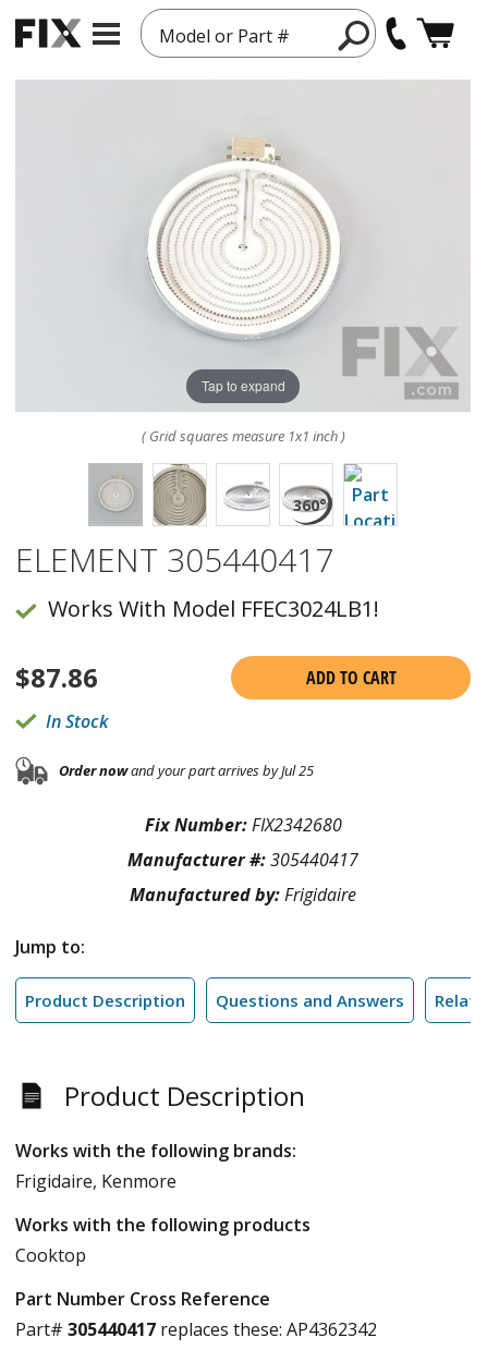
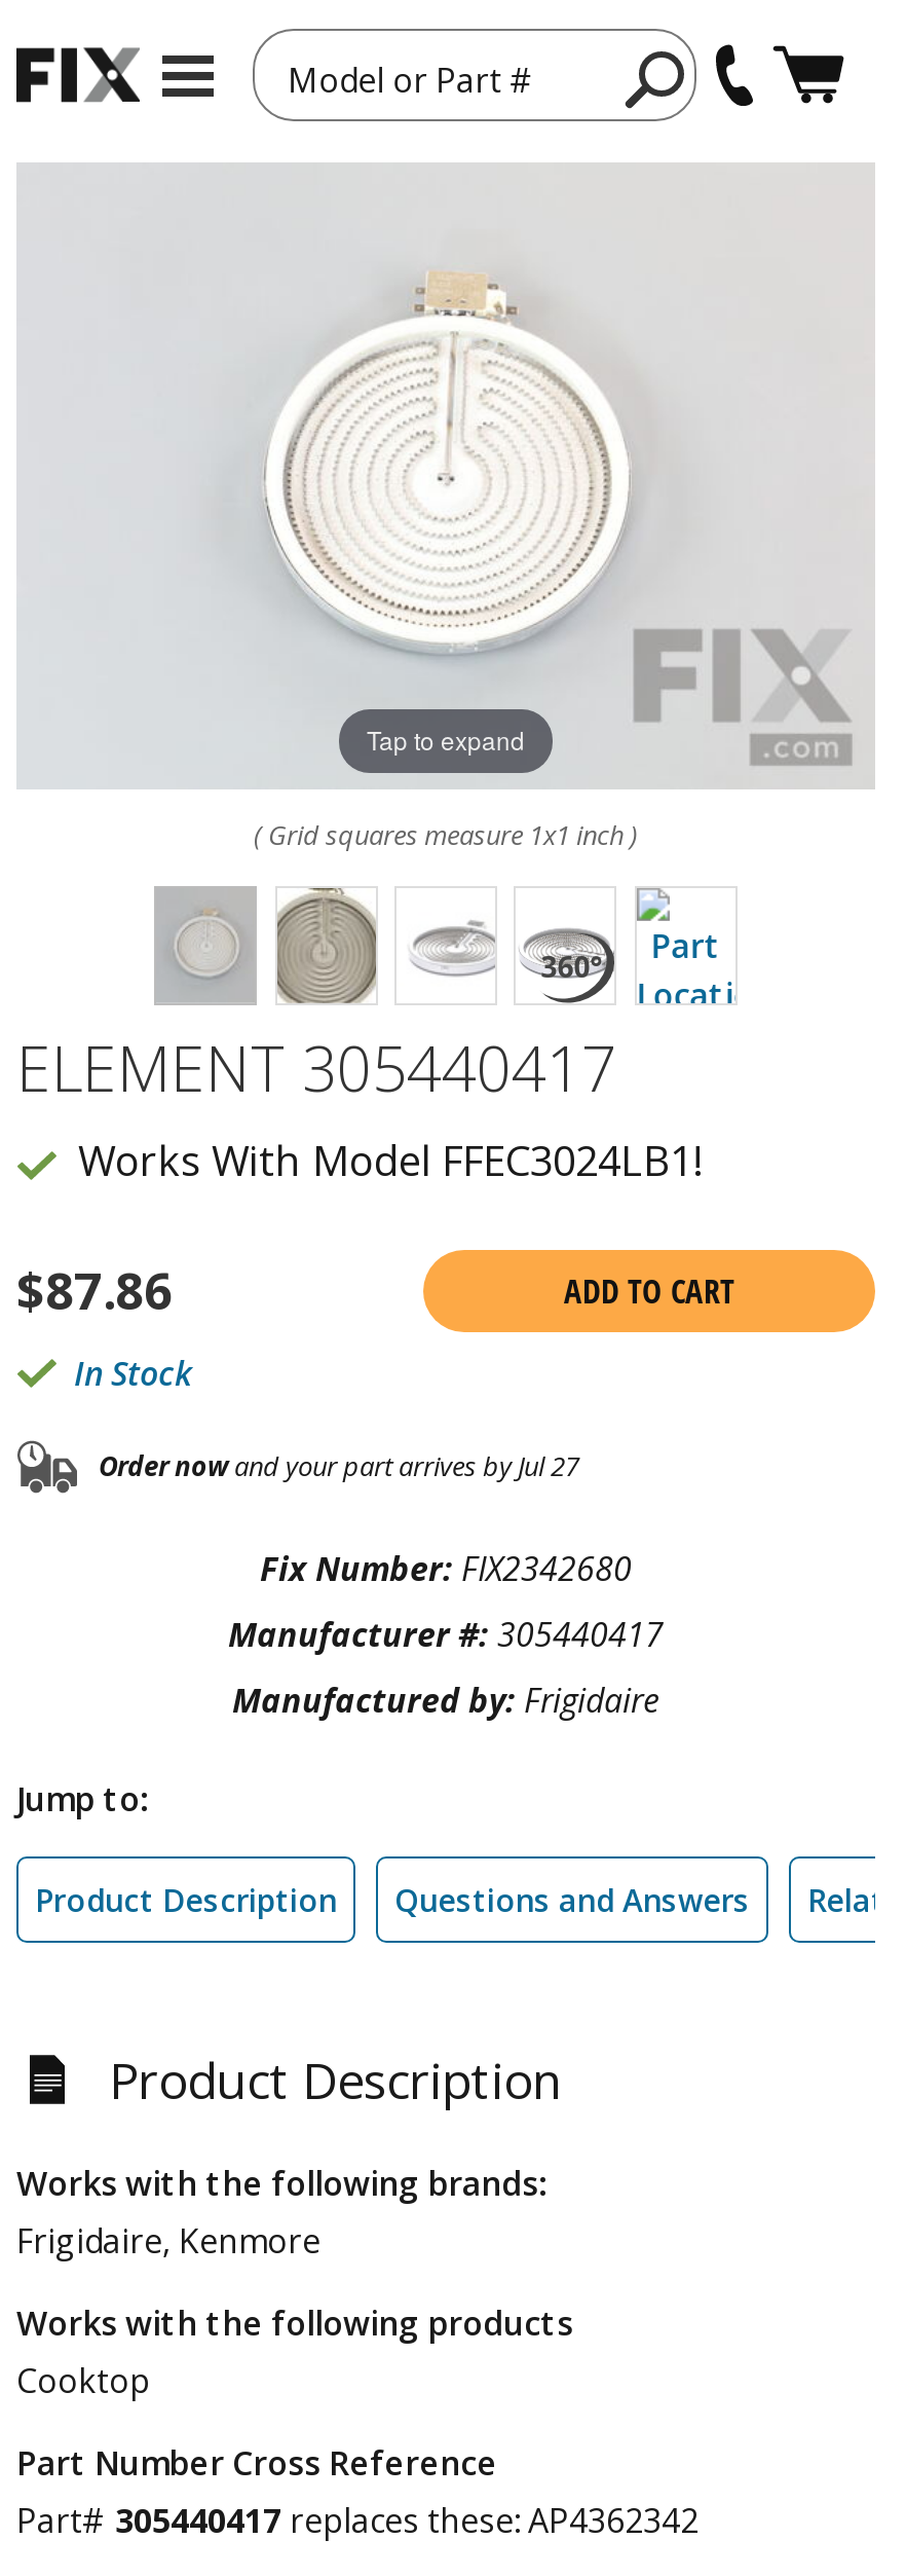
[59,761,314,780] Order nowand your part arrives by Jul 25 -> [99,1448,579,1485] Order nowand your part arrives by Jul 27

